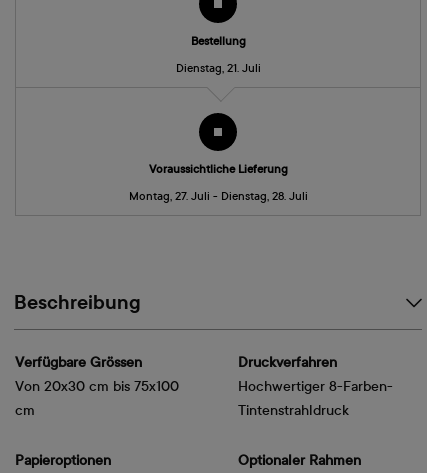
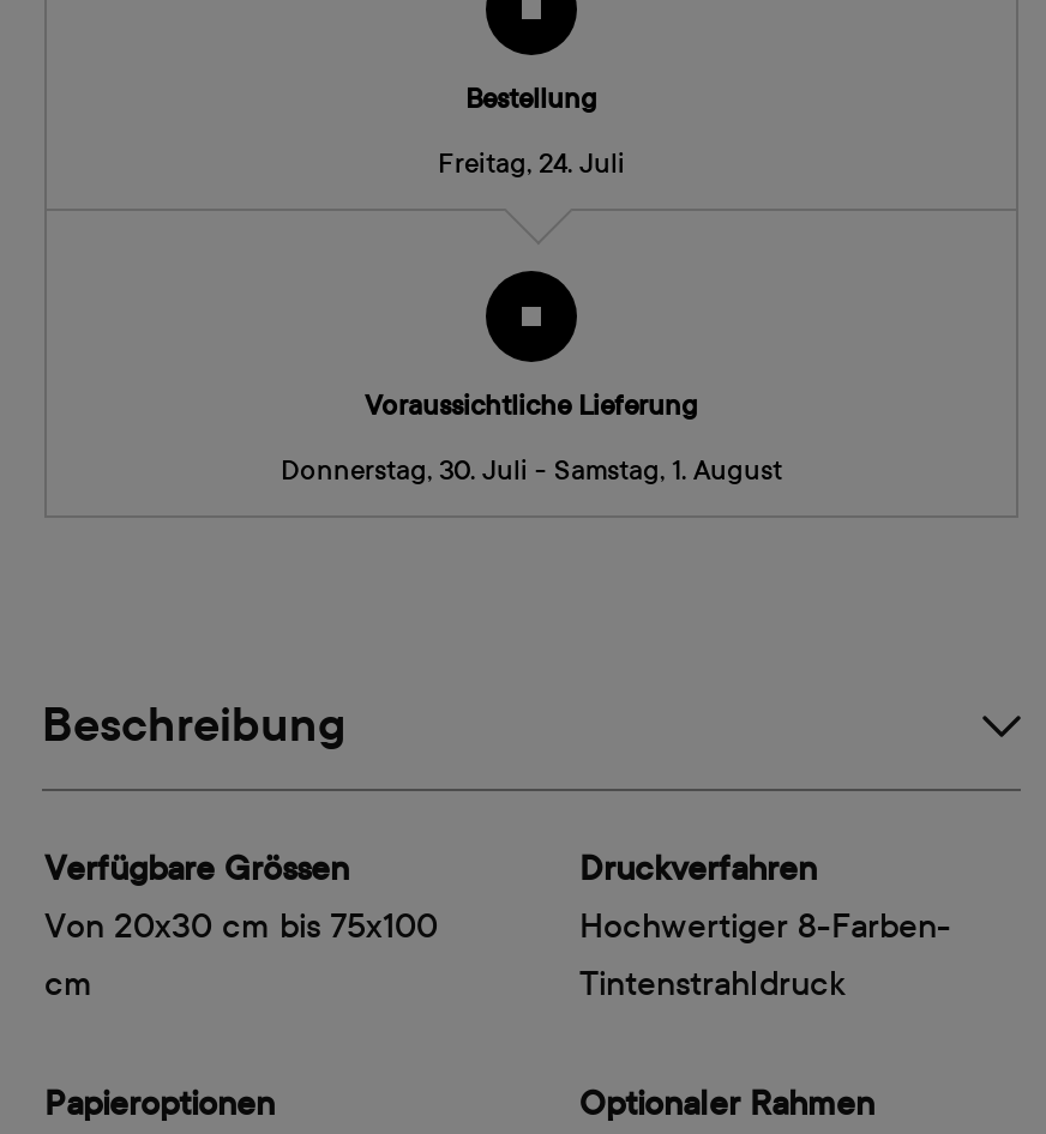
[175,61,260,75] Dienstag, 21. Juli -> [438,146,625,180] Freitag, 24. Juli
[128,189,307,203] Montag, 27. Juli - Dienstag, 28. Juli -> [281,454,782,488] Donnerstag, 30. Juli - Samstag, 1. August

